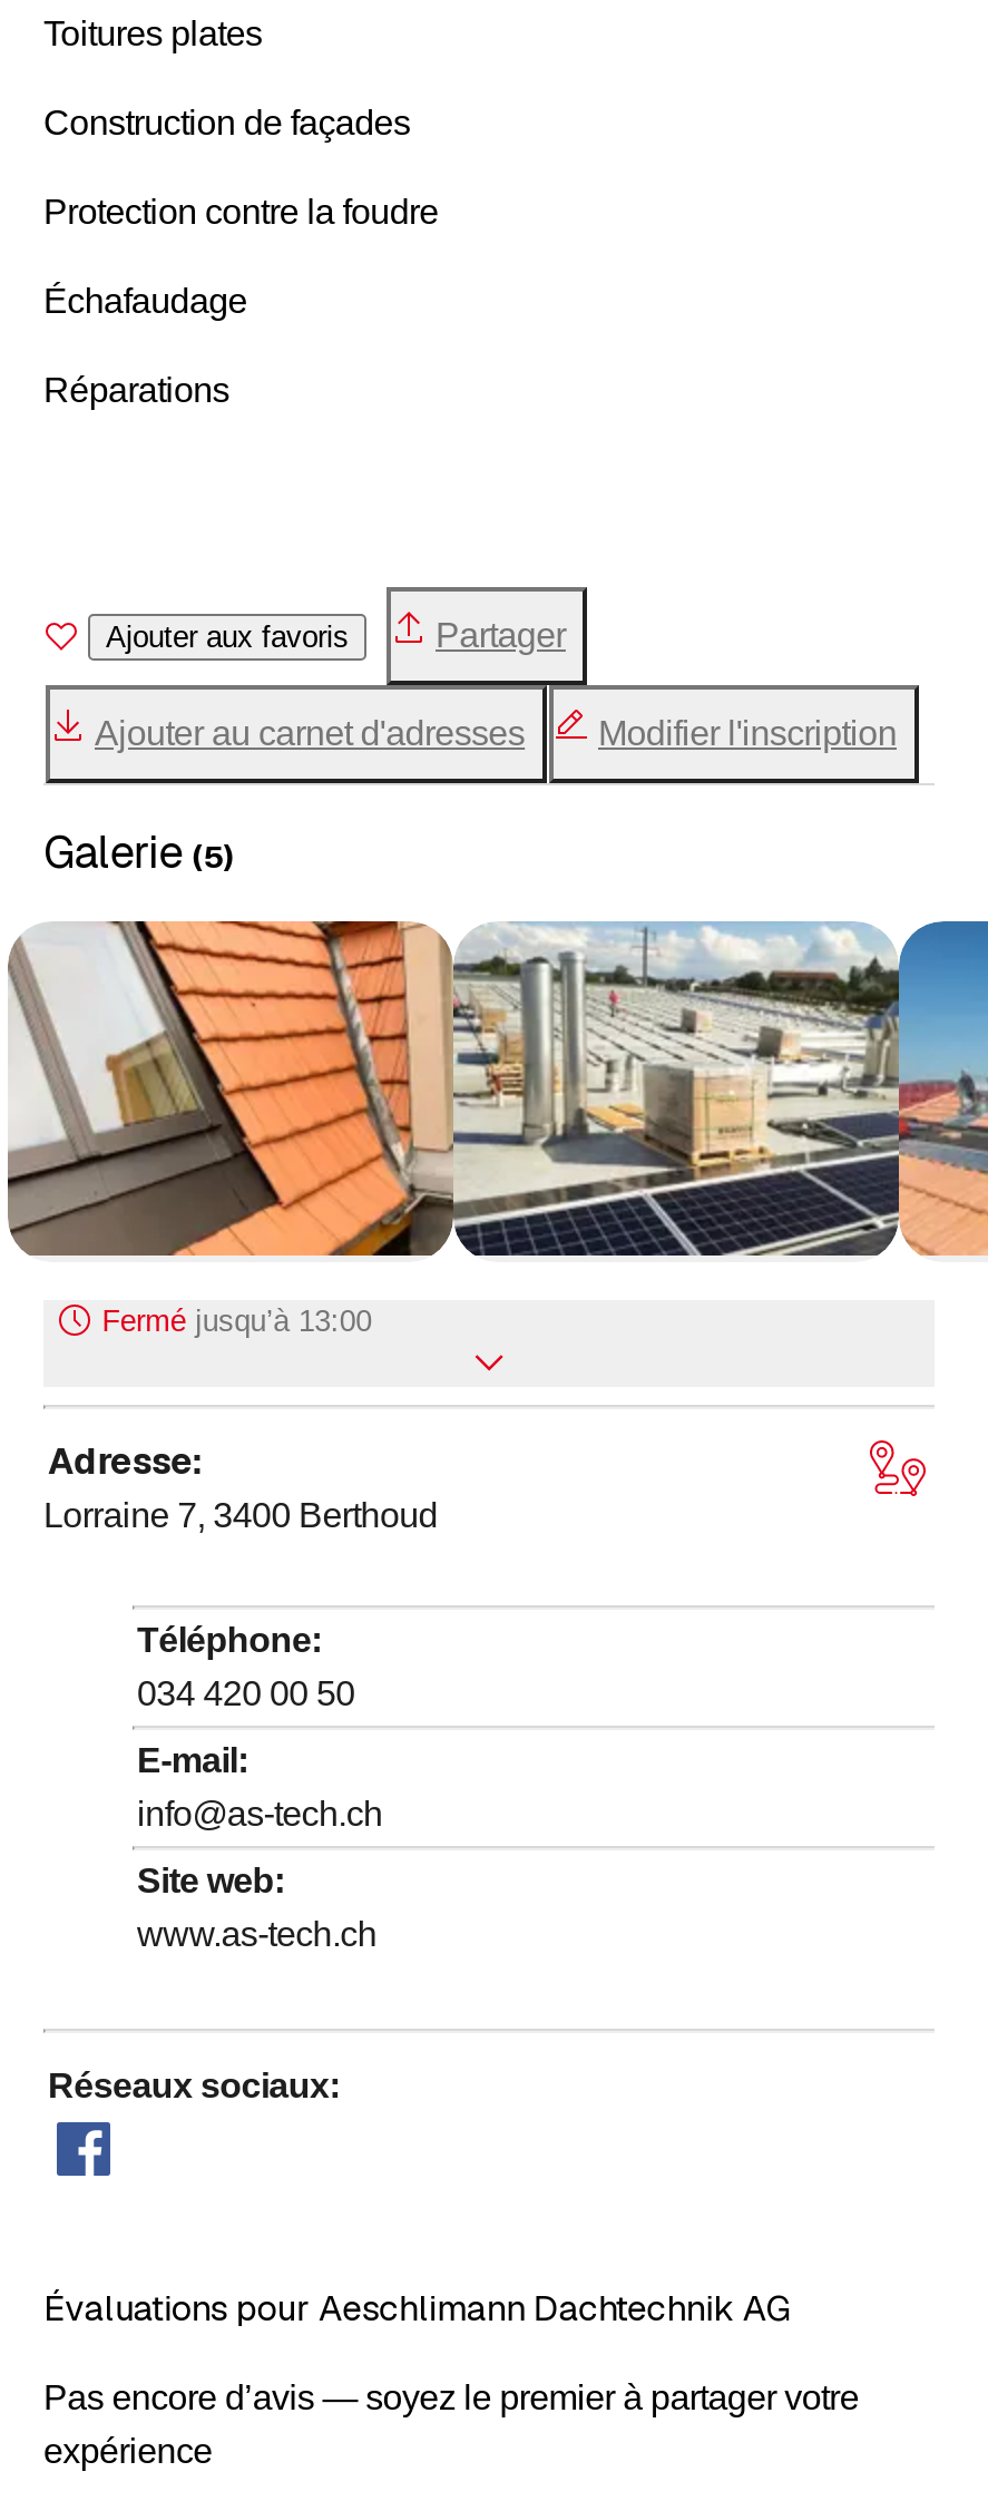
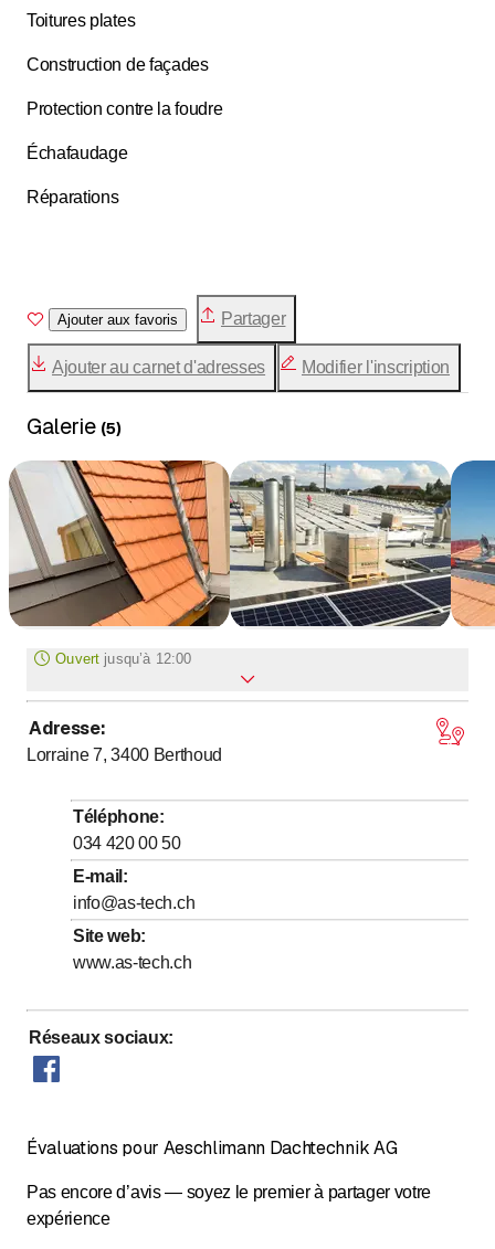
[102,1305,371,1338] Fermé jusqu’à 13:00 -> [55,651,192,667] Ouvert jusqu’à 12:00

